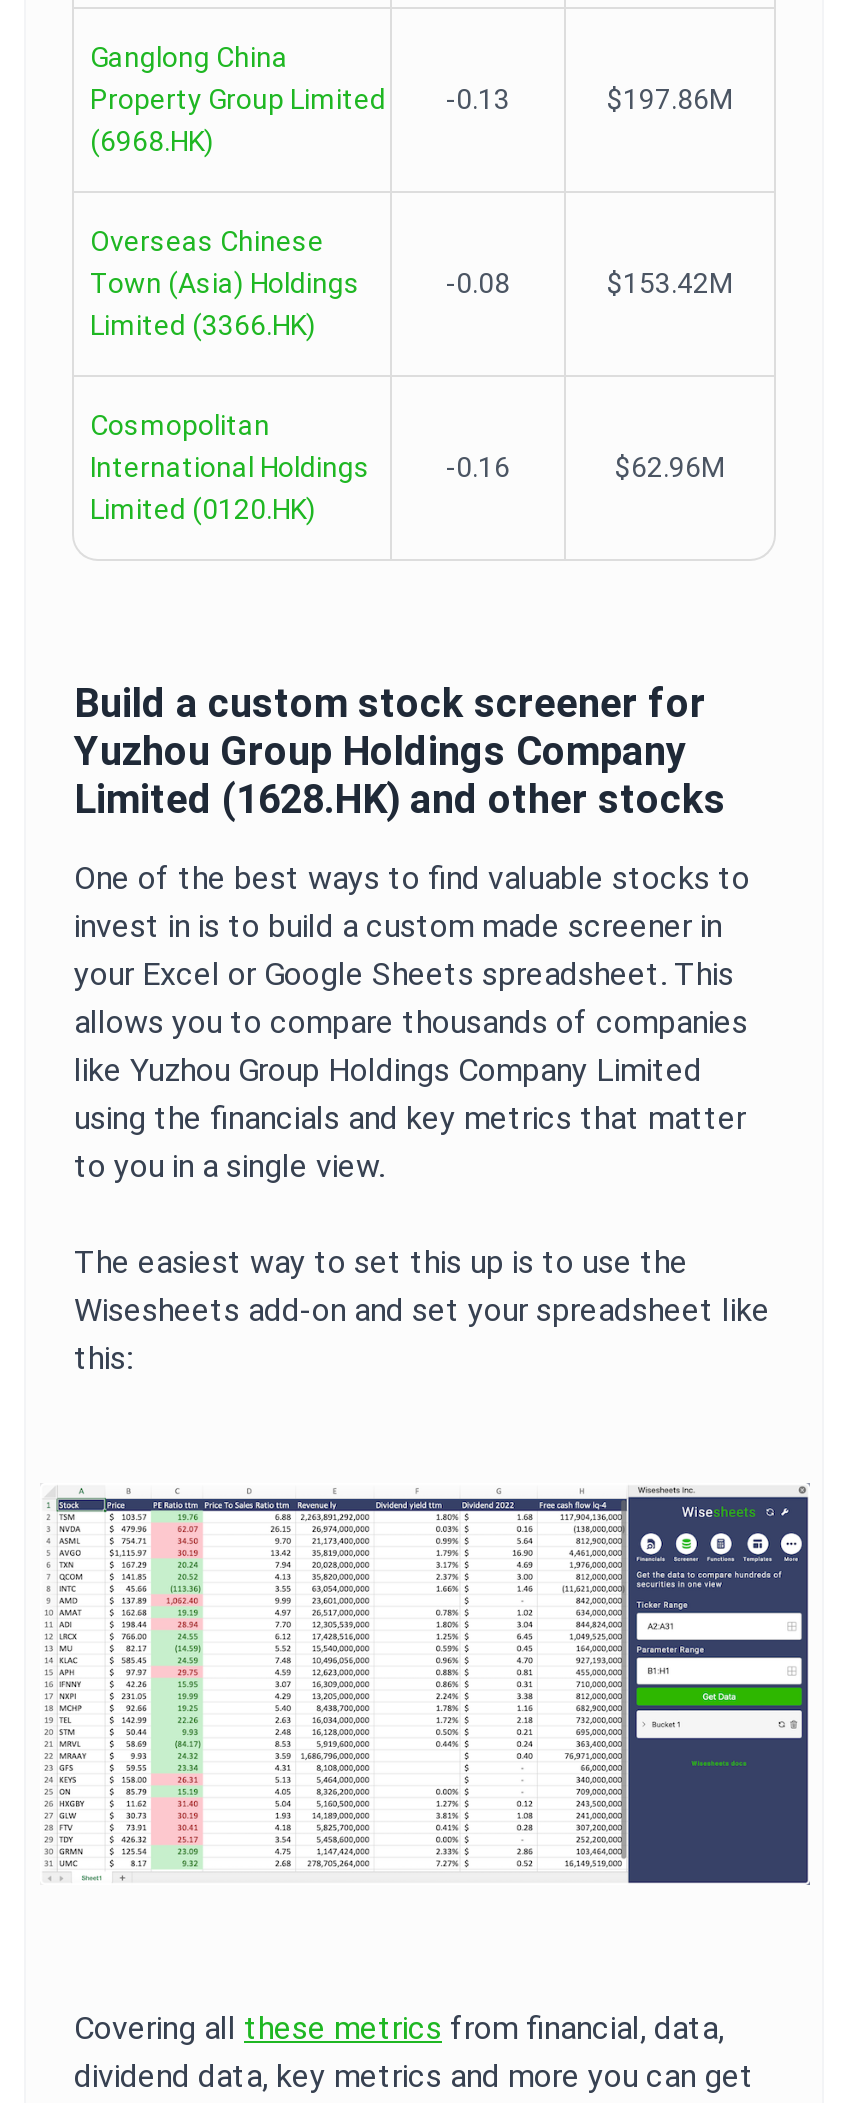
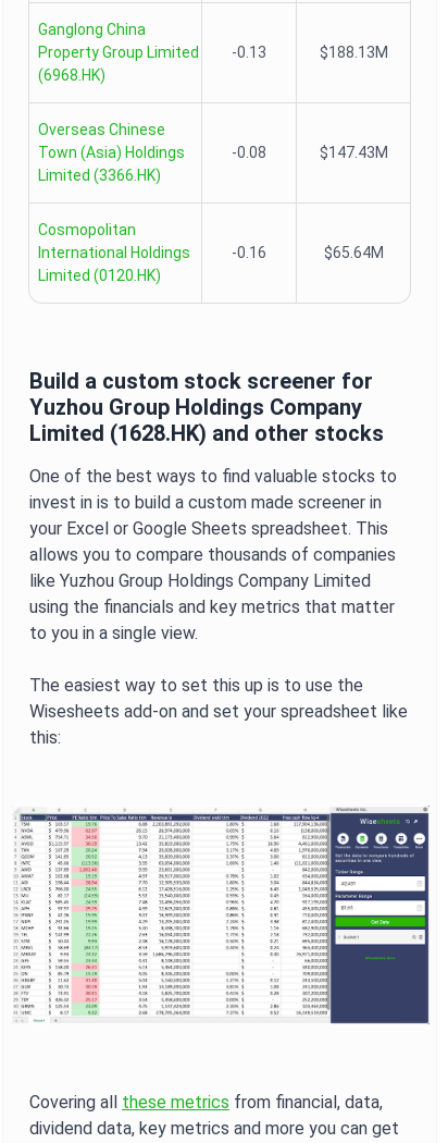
[607,83,733,115] $197.86M -> [319,44,388,61] $188.13M
[607,267,733,299] $153.42M -> [319,144,388,161] $147.43M
[615,451,725,483] $62.96M -> [323,244,383,261] $65.64M

